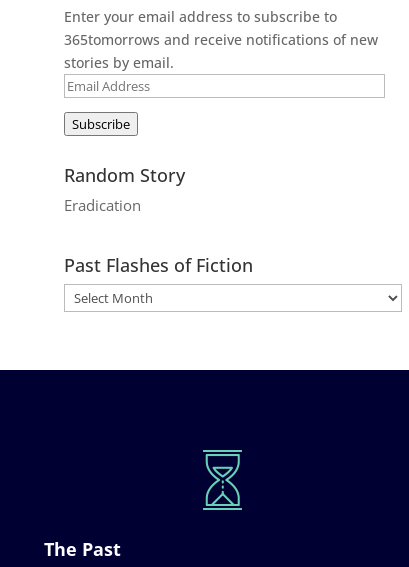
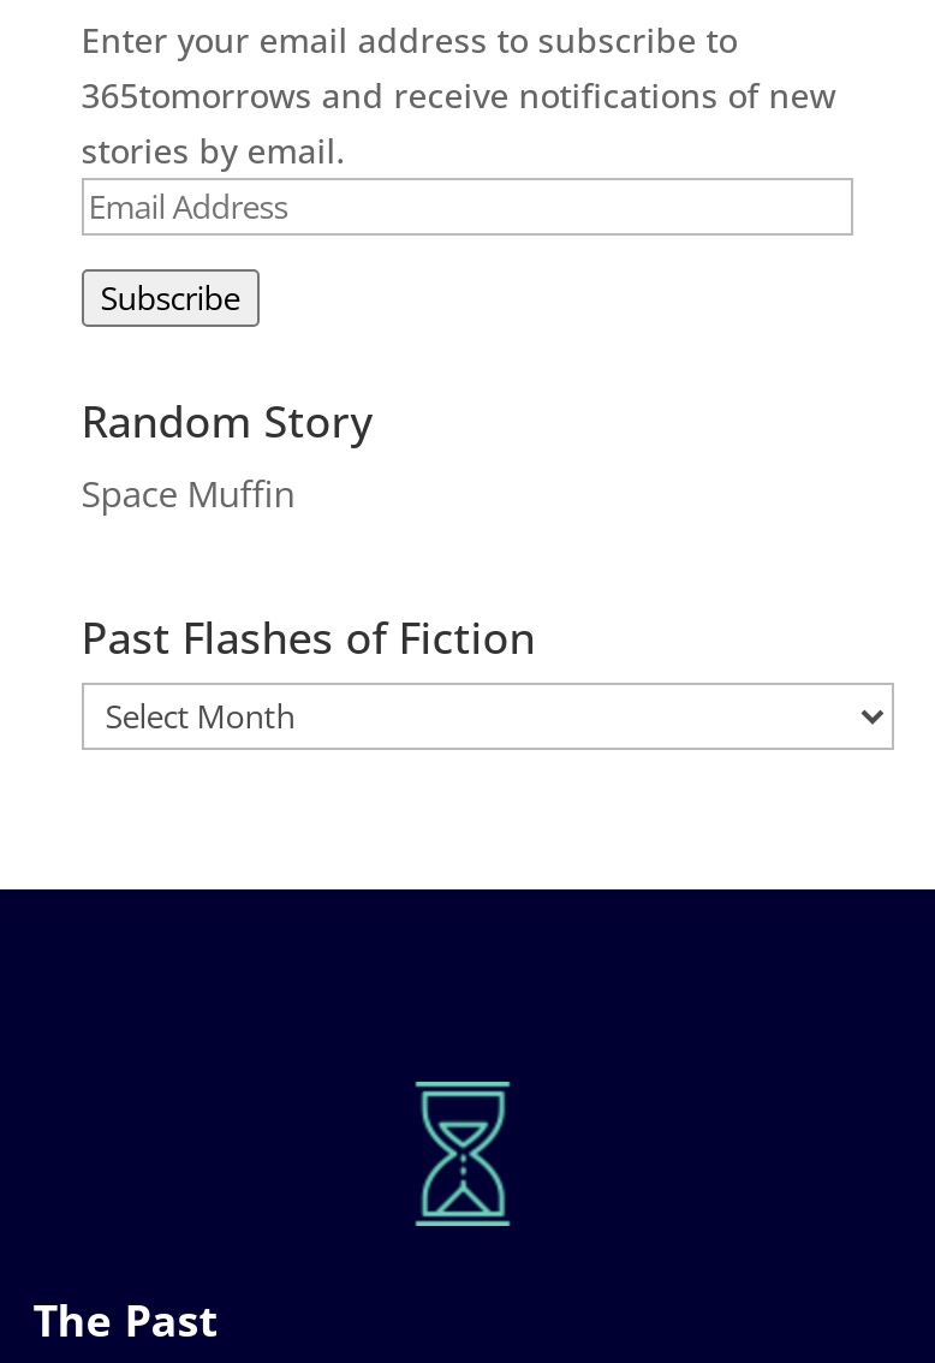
[64,195,141,215] Eradication -> [81,468,295,516] Space Muffin

